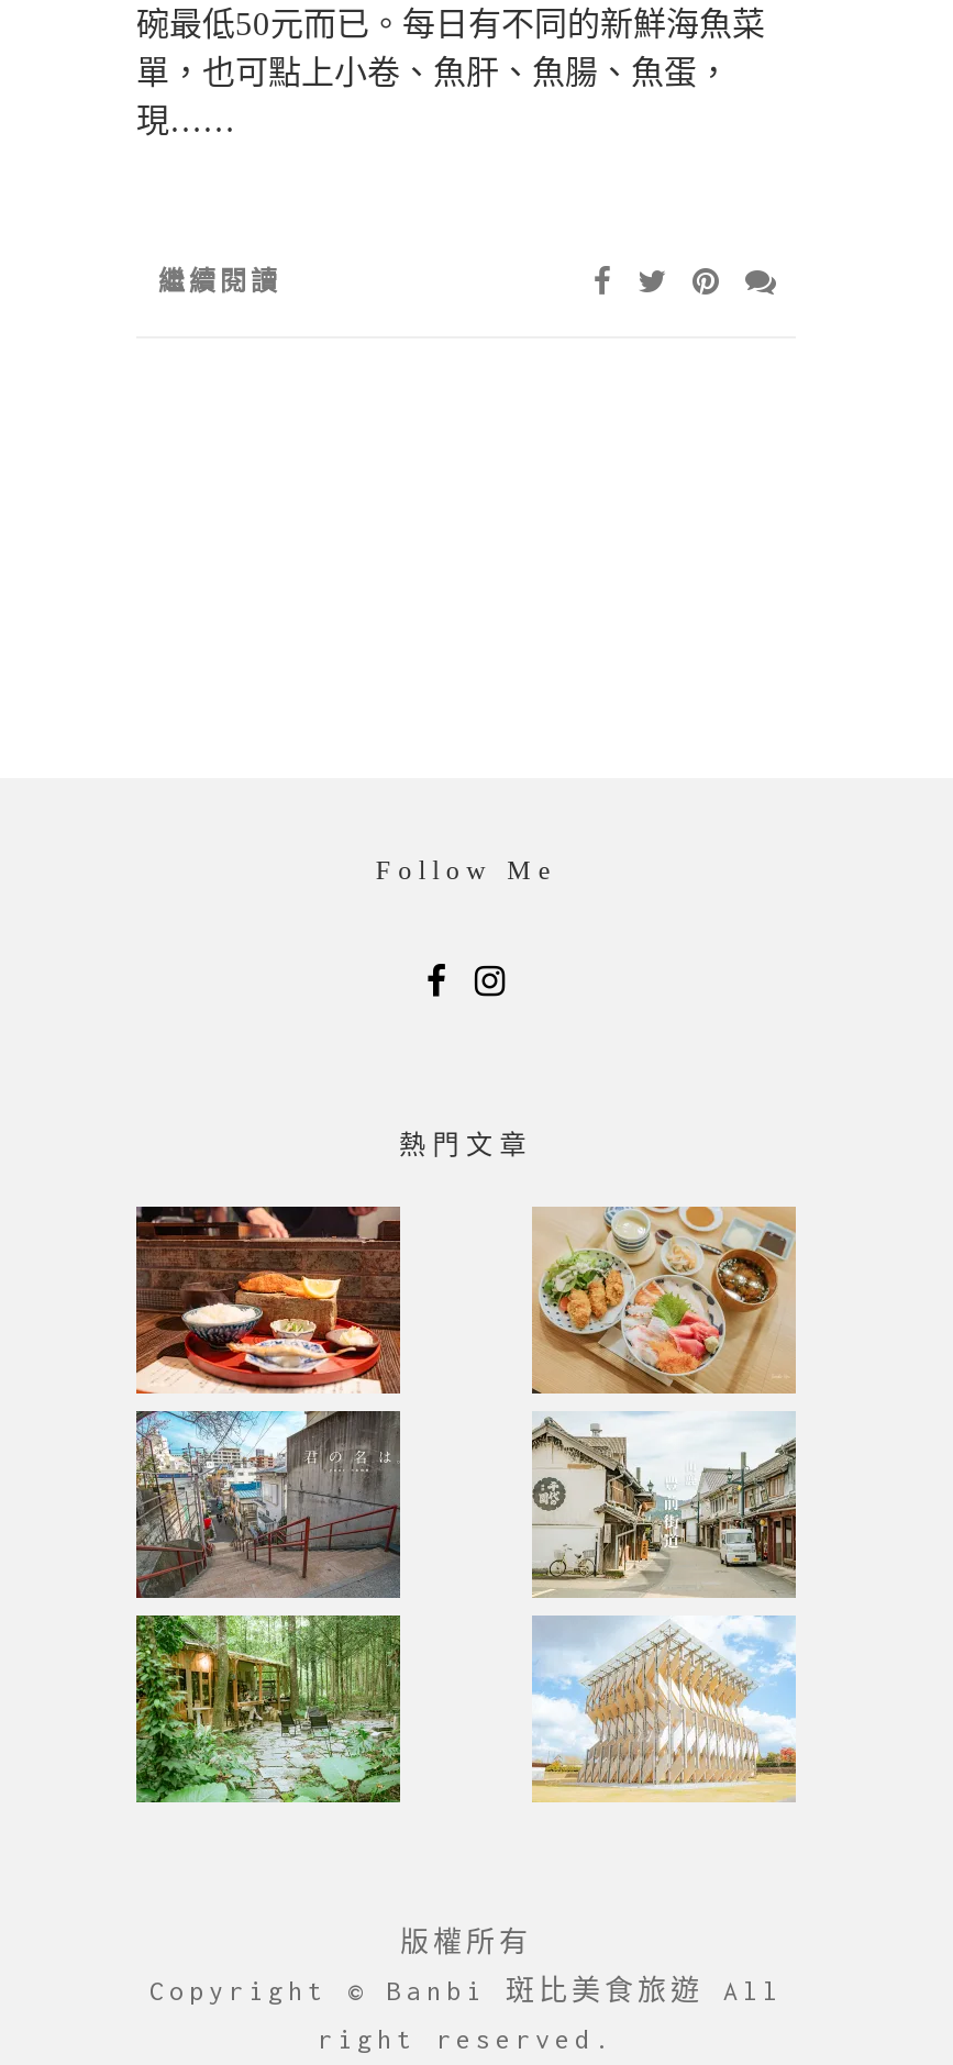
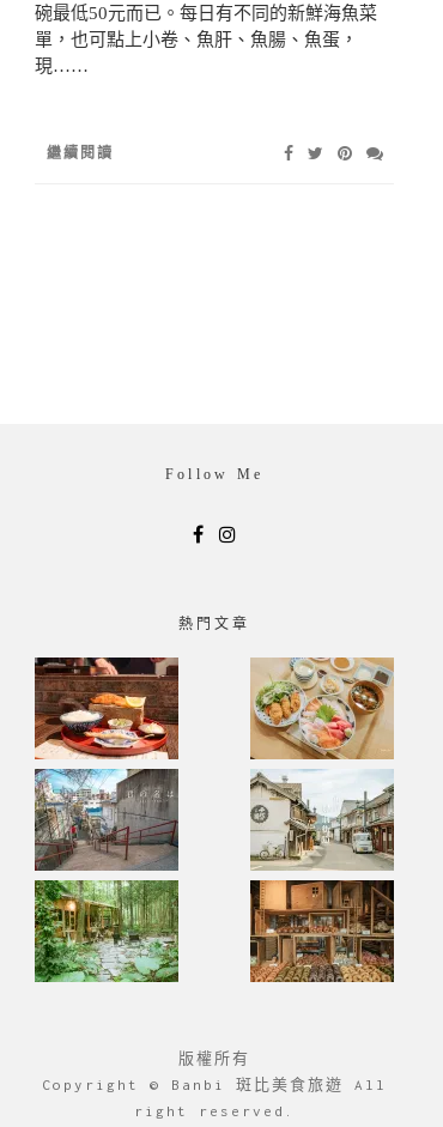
[532,1616,798,1802] [image] -> [249,879,395,983] [image]

